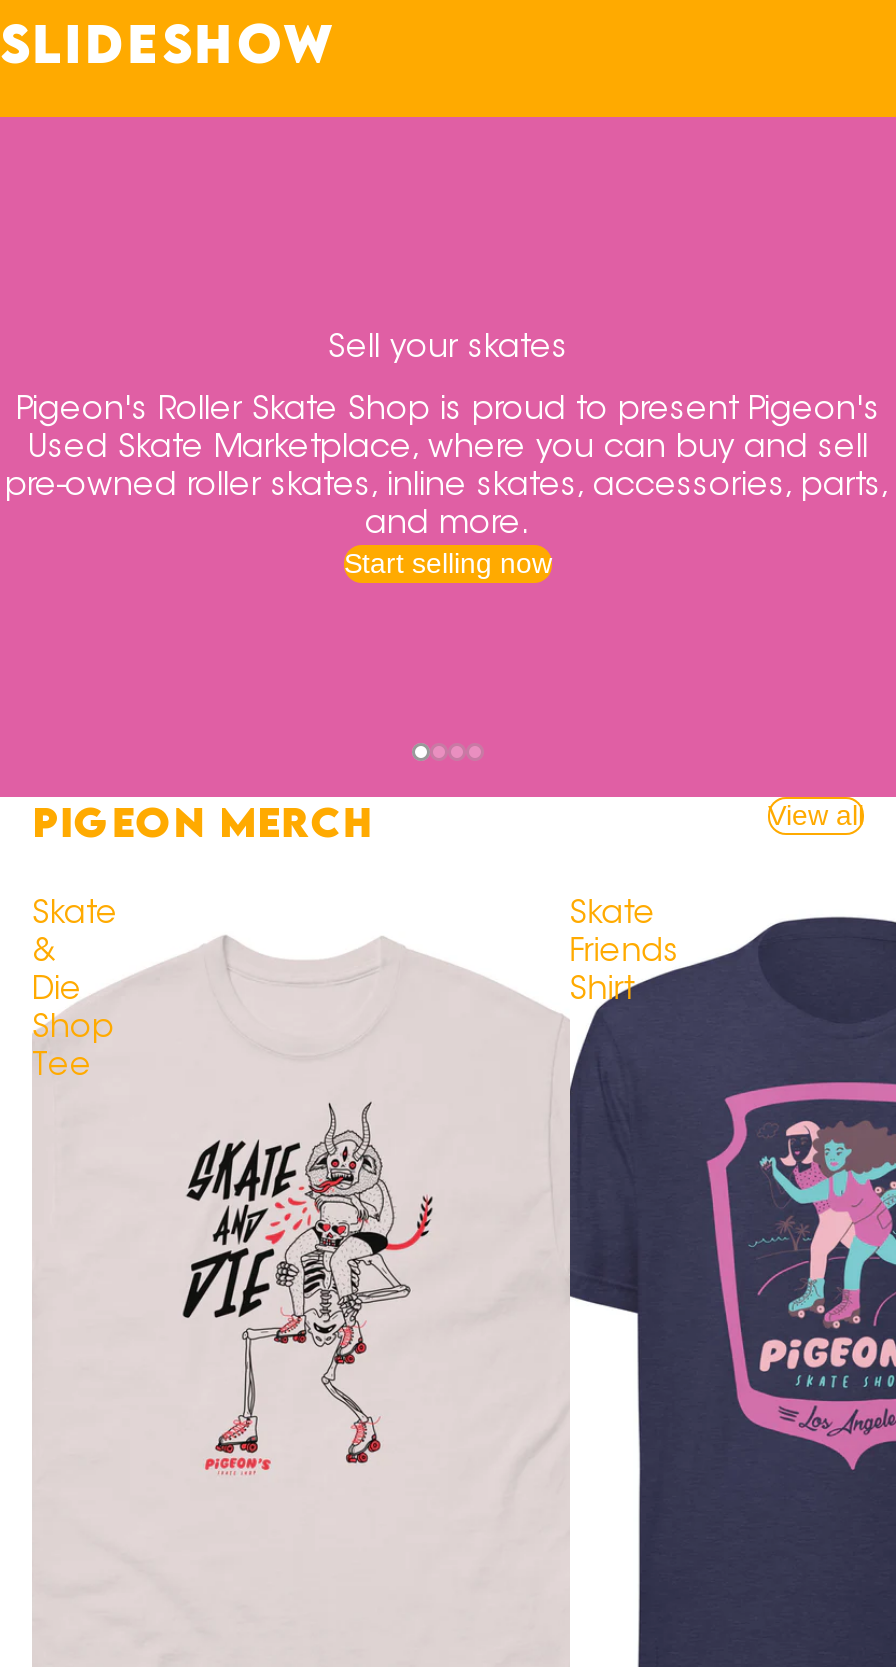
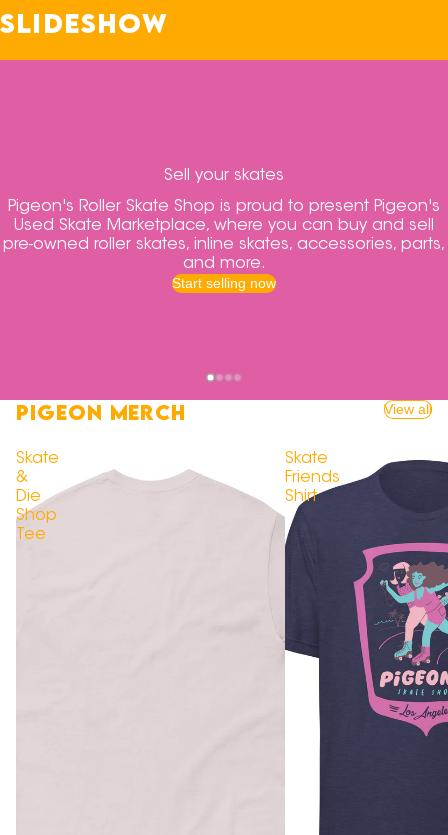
[182,1103,434,1471] [image] -> none

